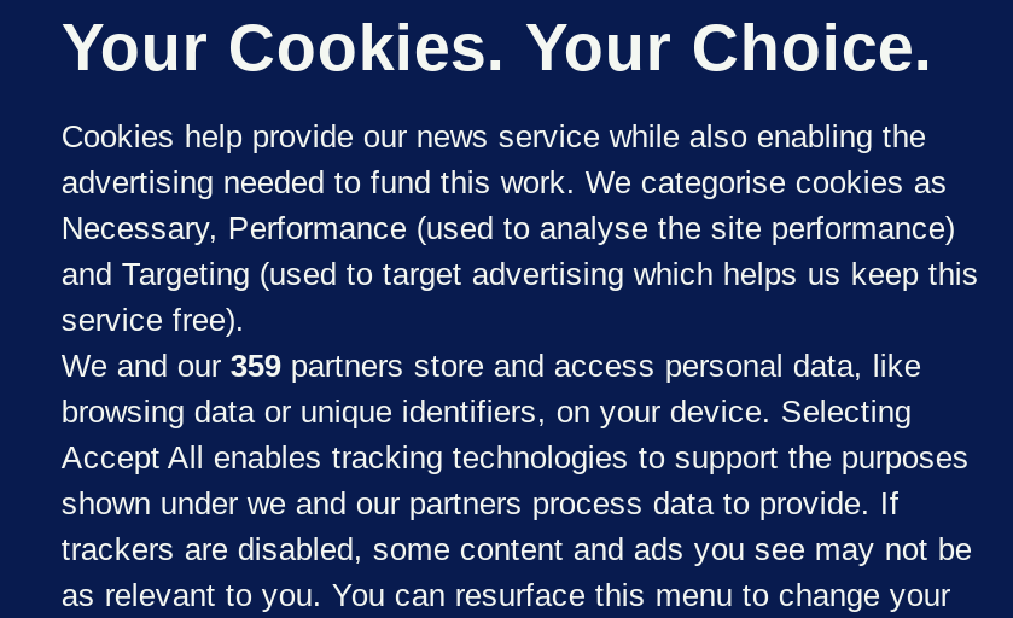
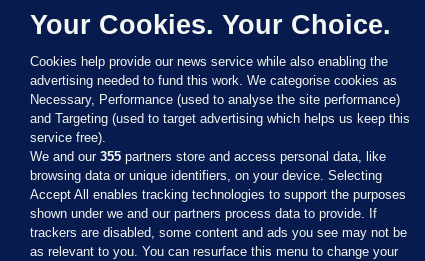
[61,348,921,384] We and our 359 partners store and access personal data, like -> [30,149,386,164] We and our 355 partners store and access personal data, like

